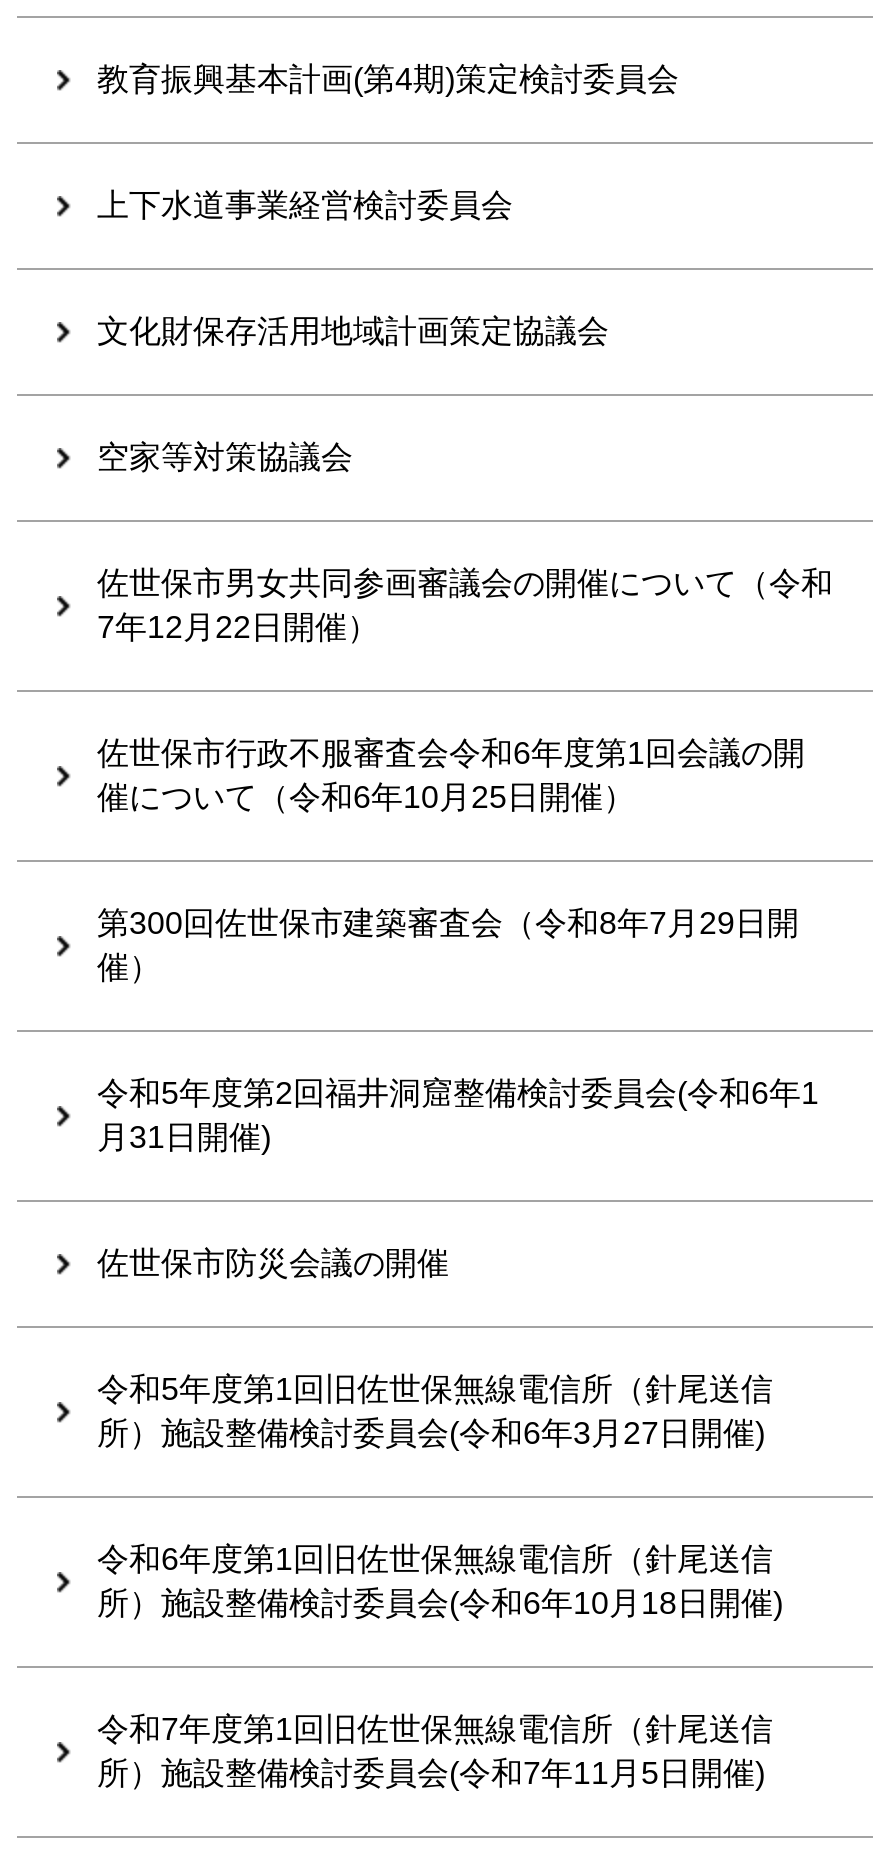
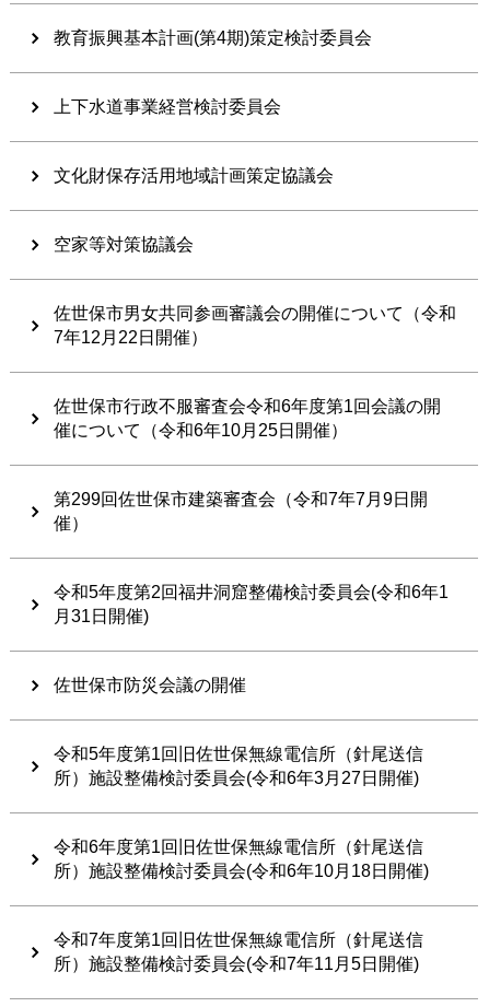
[97,906,799,940] 第300回佐世保市建築審査会（令和8年7月29日開 -> [54,490,428,508] 第299回佐世保市建築審査会（令和7年7月9日開

